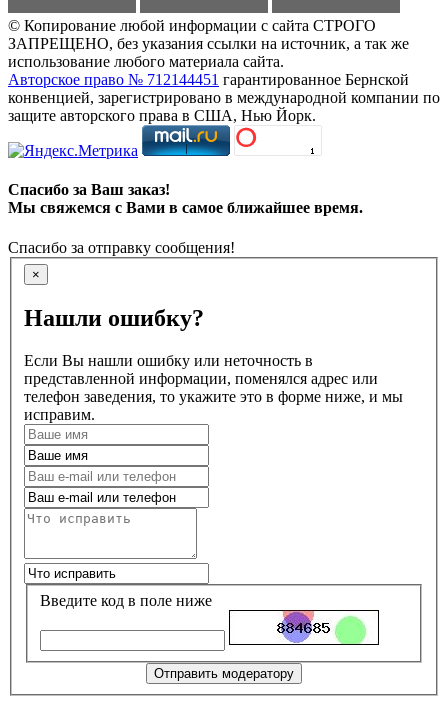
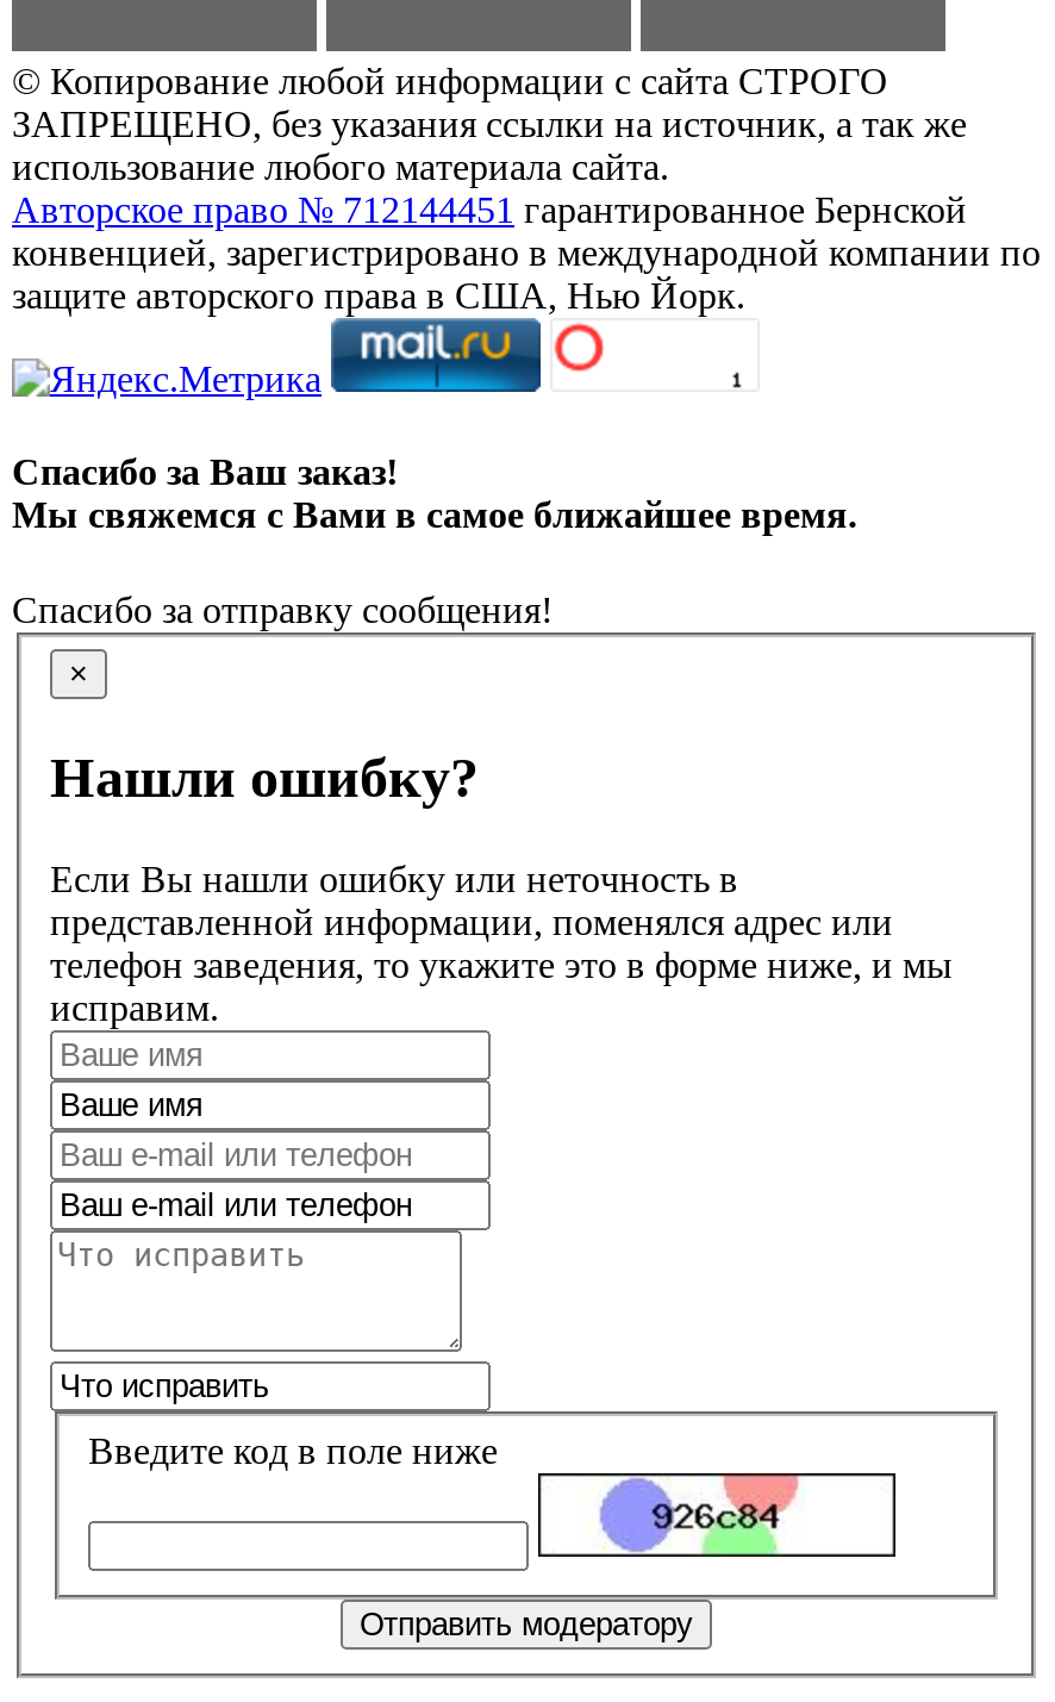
[255,610,367,645] [image] -> [598,1473,864,1557] [image]

